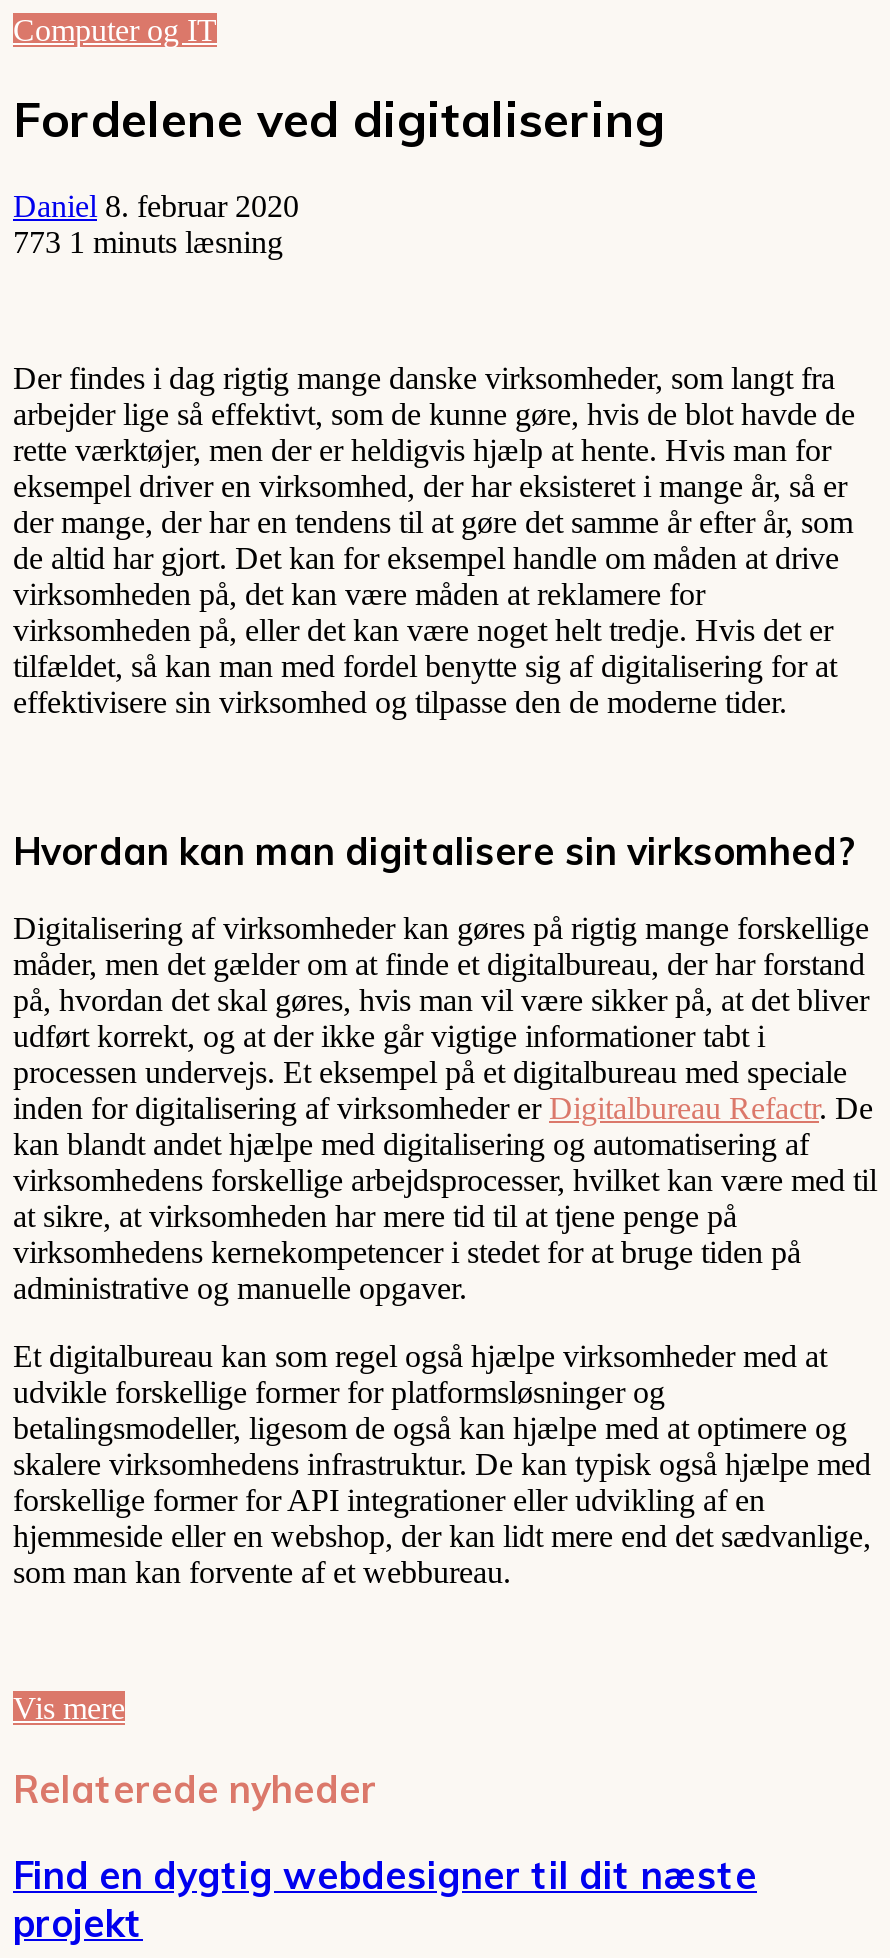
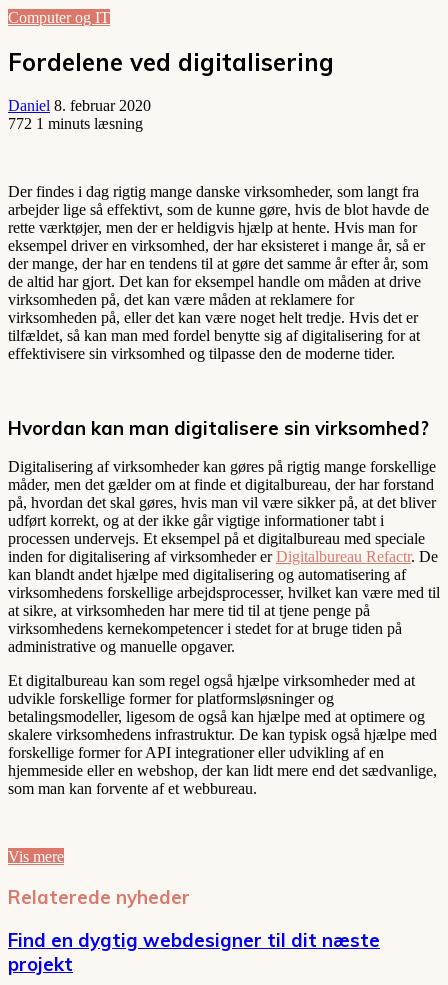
[13,225,283,259] 773 1 minuts læsning -> [8,115,143,132] 772 1 minuts læsning

